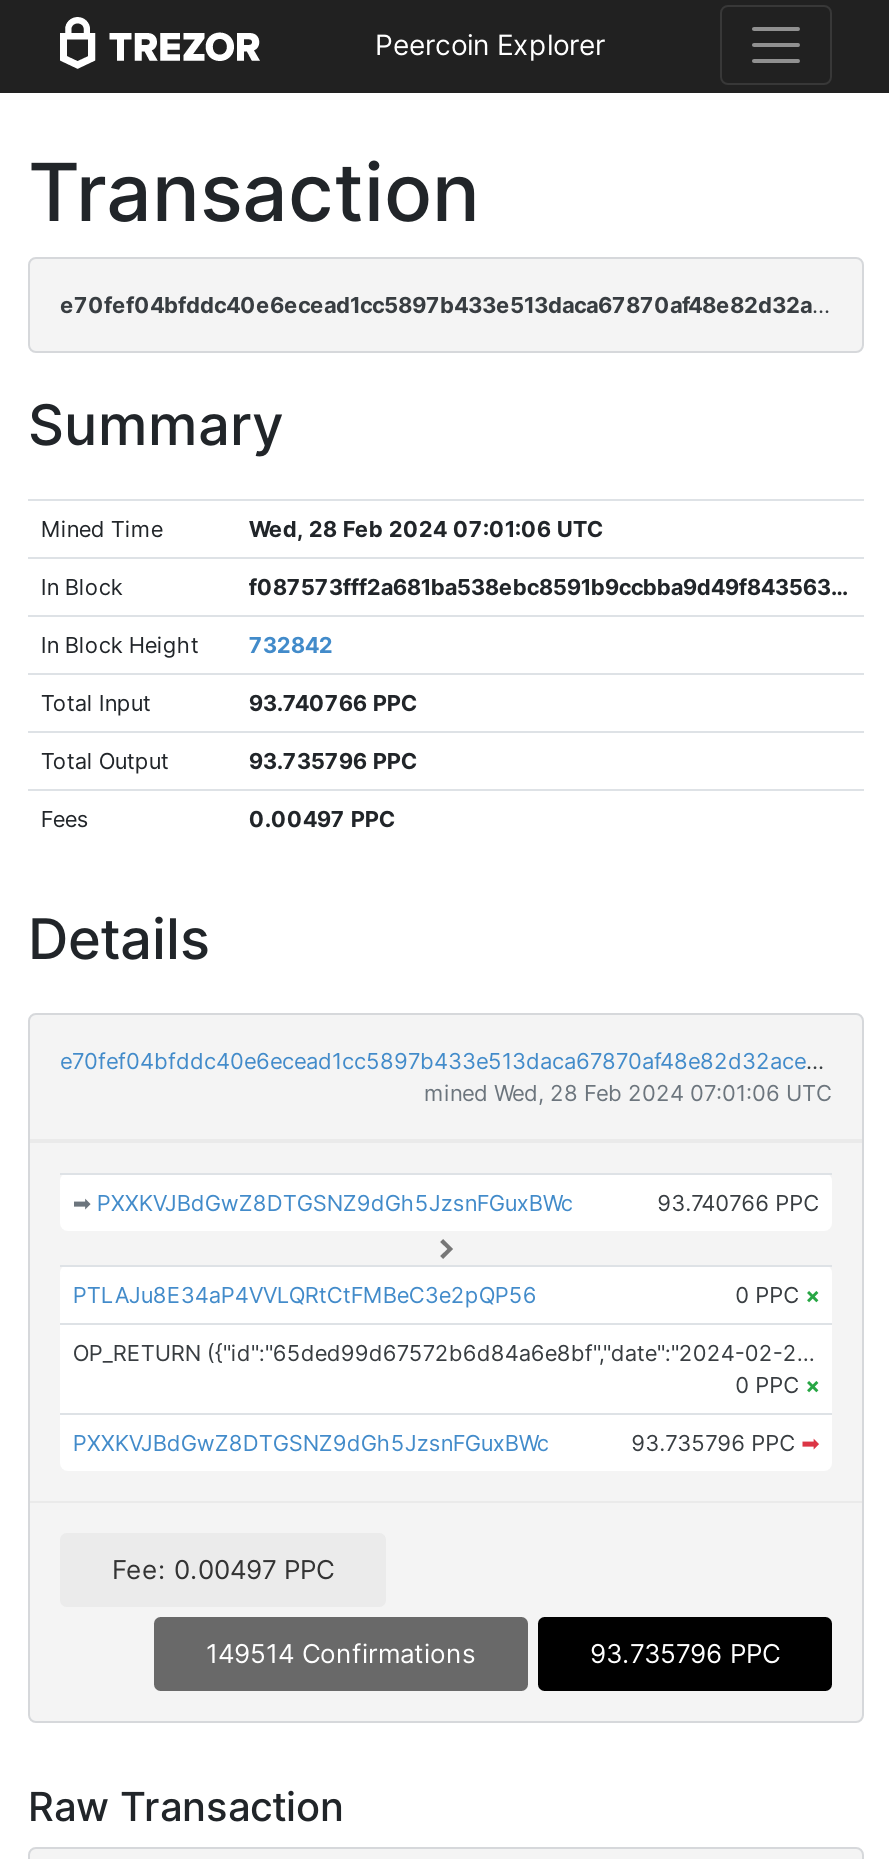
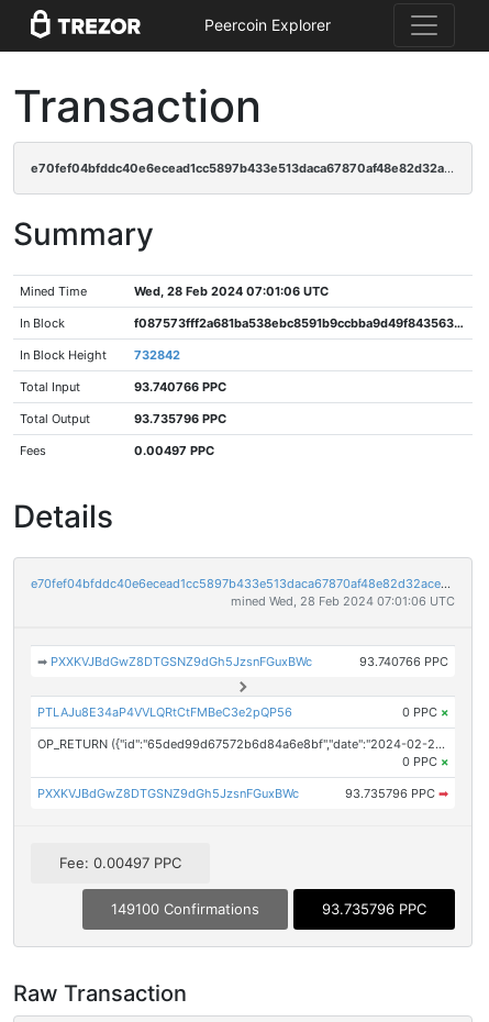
[206,1638,476,1670] 149514 Confirmations -> [111,900,259,918] 149100 Confirmations

